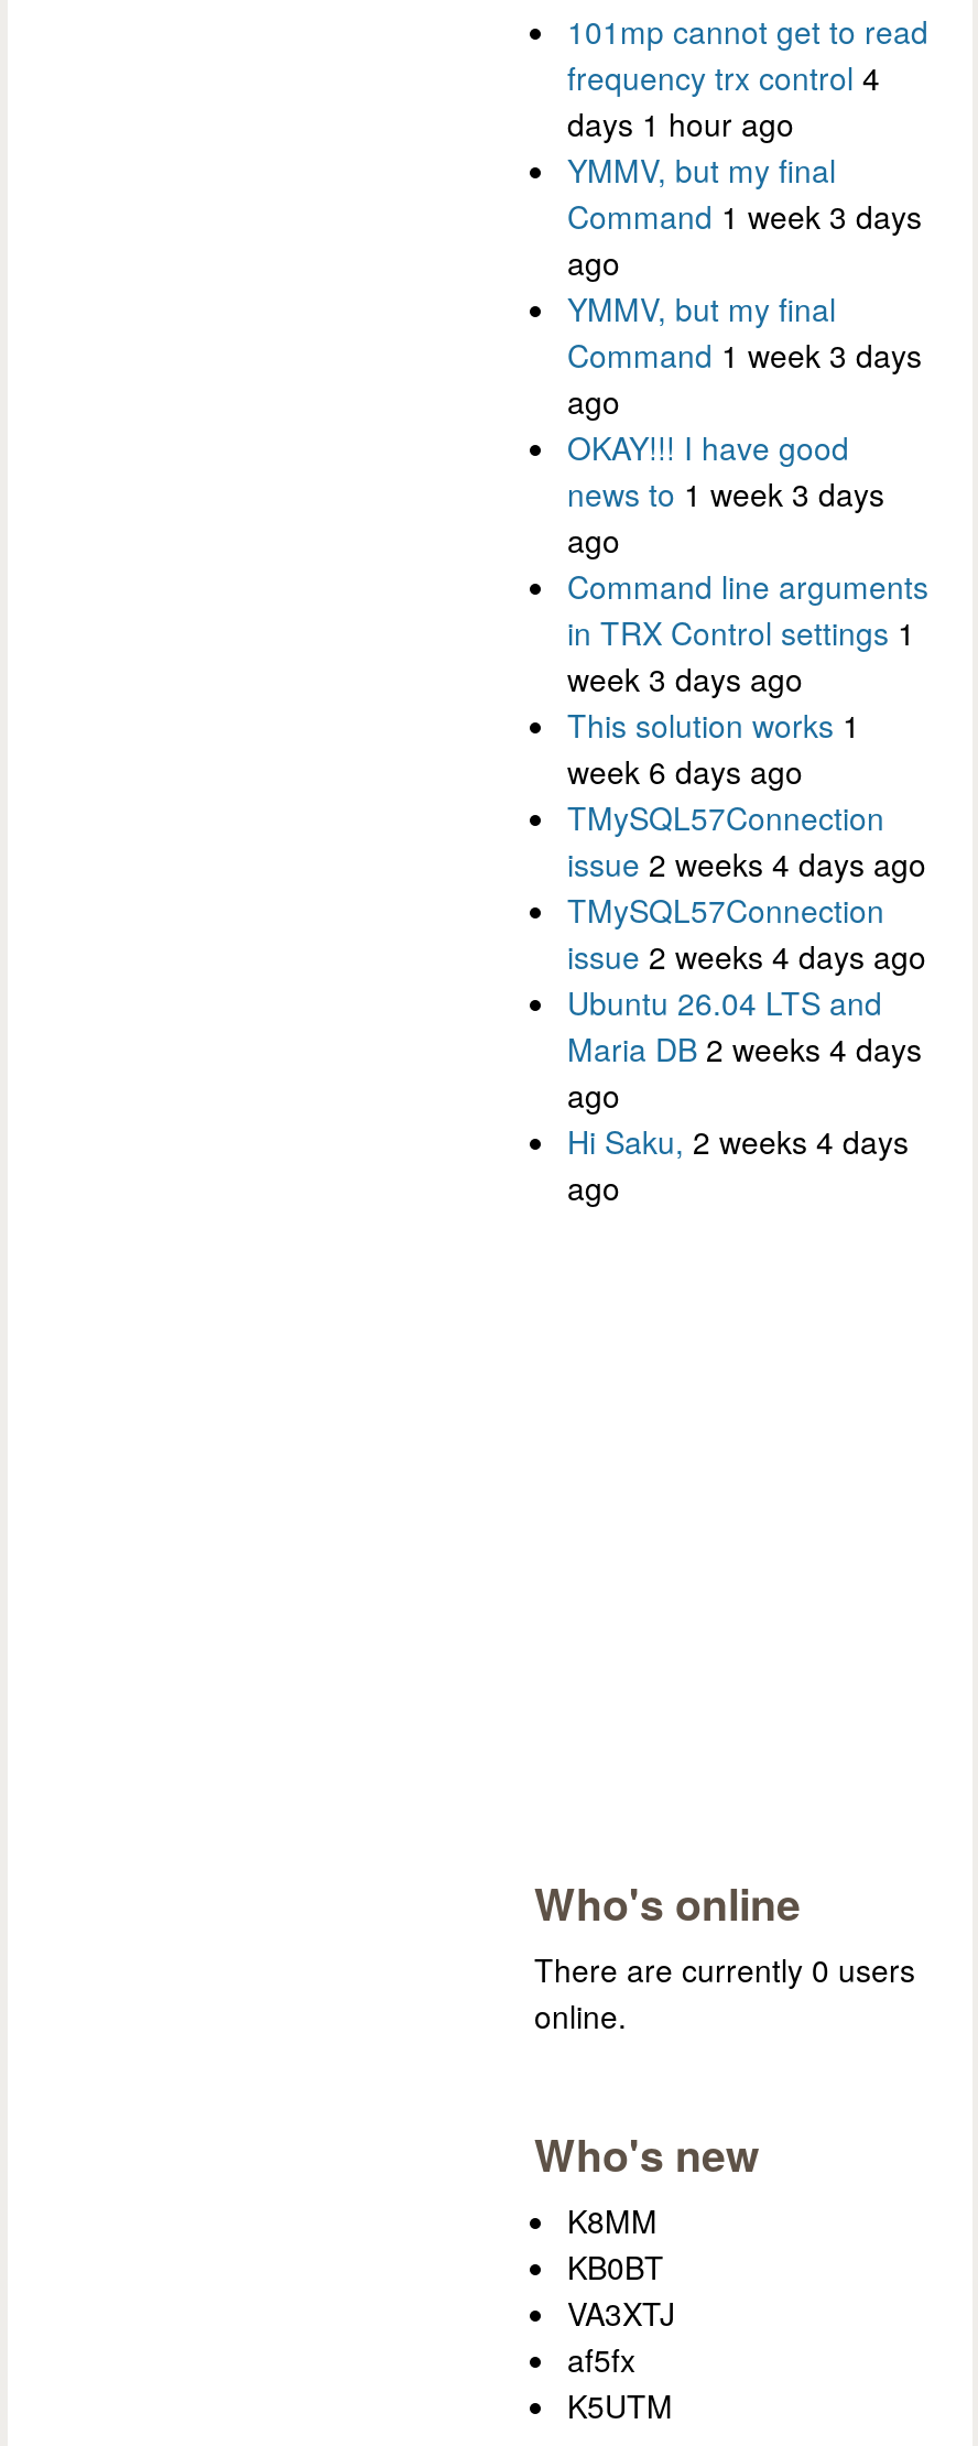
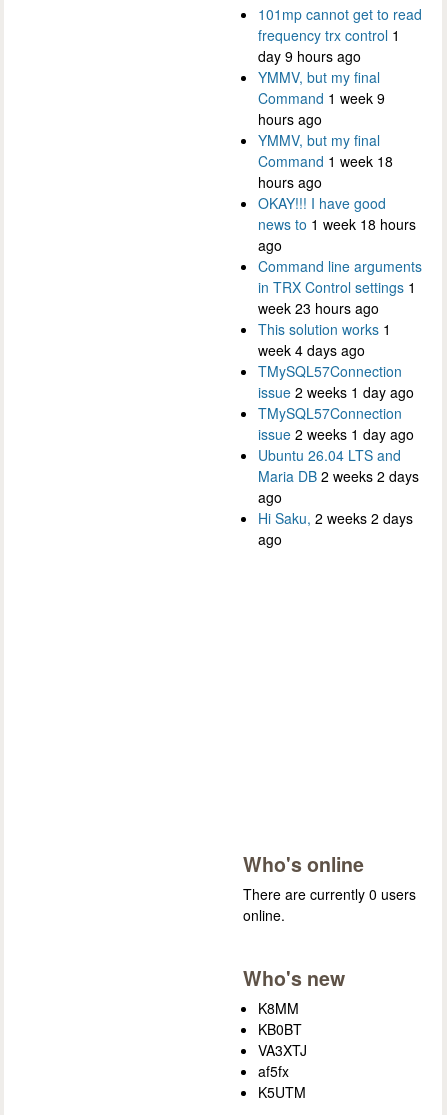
[567,56,880,100] frequency trx control 4 -> [258,25,400,45] frequency trx control 1
[567,102,794,146] days 1 hour ago -> [258,46,361,66] day 9 hours ago
[567,194,922,285] Command 1 week 3 days | ago -> [258,88,385,129] Command 1 week 9 | hours ago
[567,333,922,424] Command 1 week 3 days | ago -> [258,151,393,192] Command 1 week 18 | hours ago
[567,472,884,516] news to 1 week 3 days -> [258,214,416,234] news to 1 week 18 hours
[567,657,803,701] week 3 days ago -> [258,298,379,318] week 23 hours ago
[567,750,803,794] week 6 days ago -> [258,340,365,360] week 4 days ago
[567,842,926,886] issue 2 weeks 4 days ago -> [258,382,414,402] issue 2 weeks 1 day ago
[567,935,926,979] issue 2 weeks 4 days ago -> [258,424,414,444] issue 2 weeks 1 day ago
[567,1027,922,1071] Maria DB 2 weeks 4 days -> [258,466,419,486] Maria DB 2 weeks 2 days
[567,1120,909,1164] Hi Saku, 2 weeks 4 days -> [258,508,413,528] Hi Saku, 2 weeks 2 days

